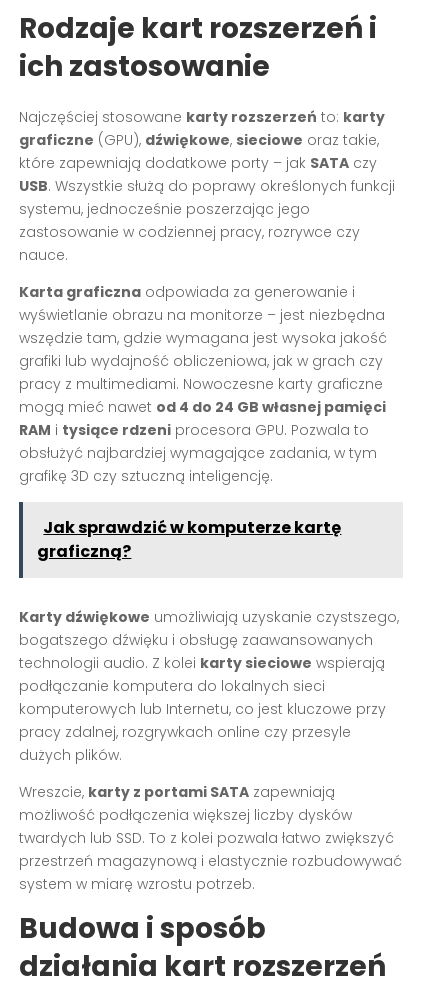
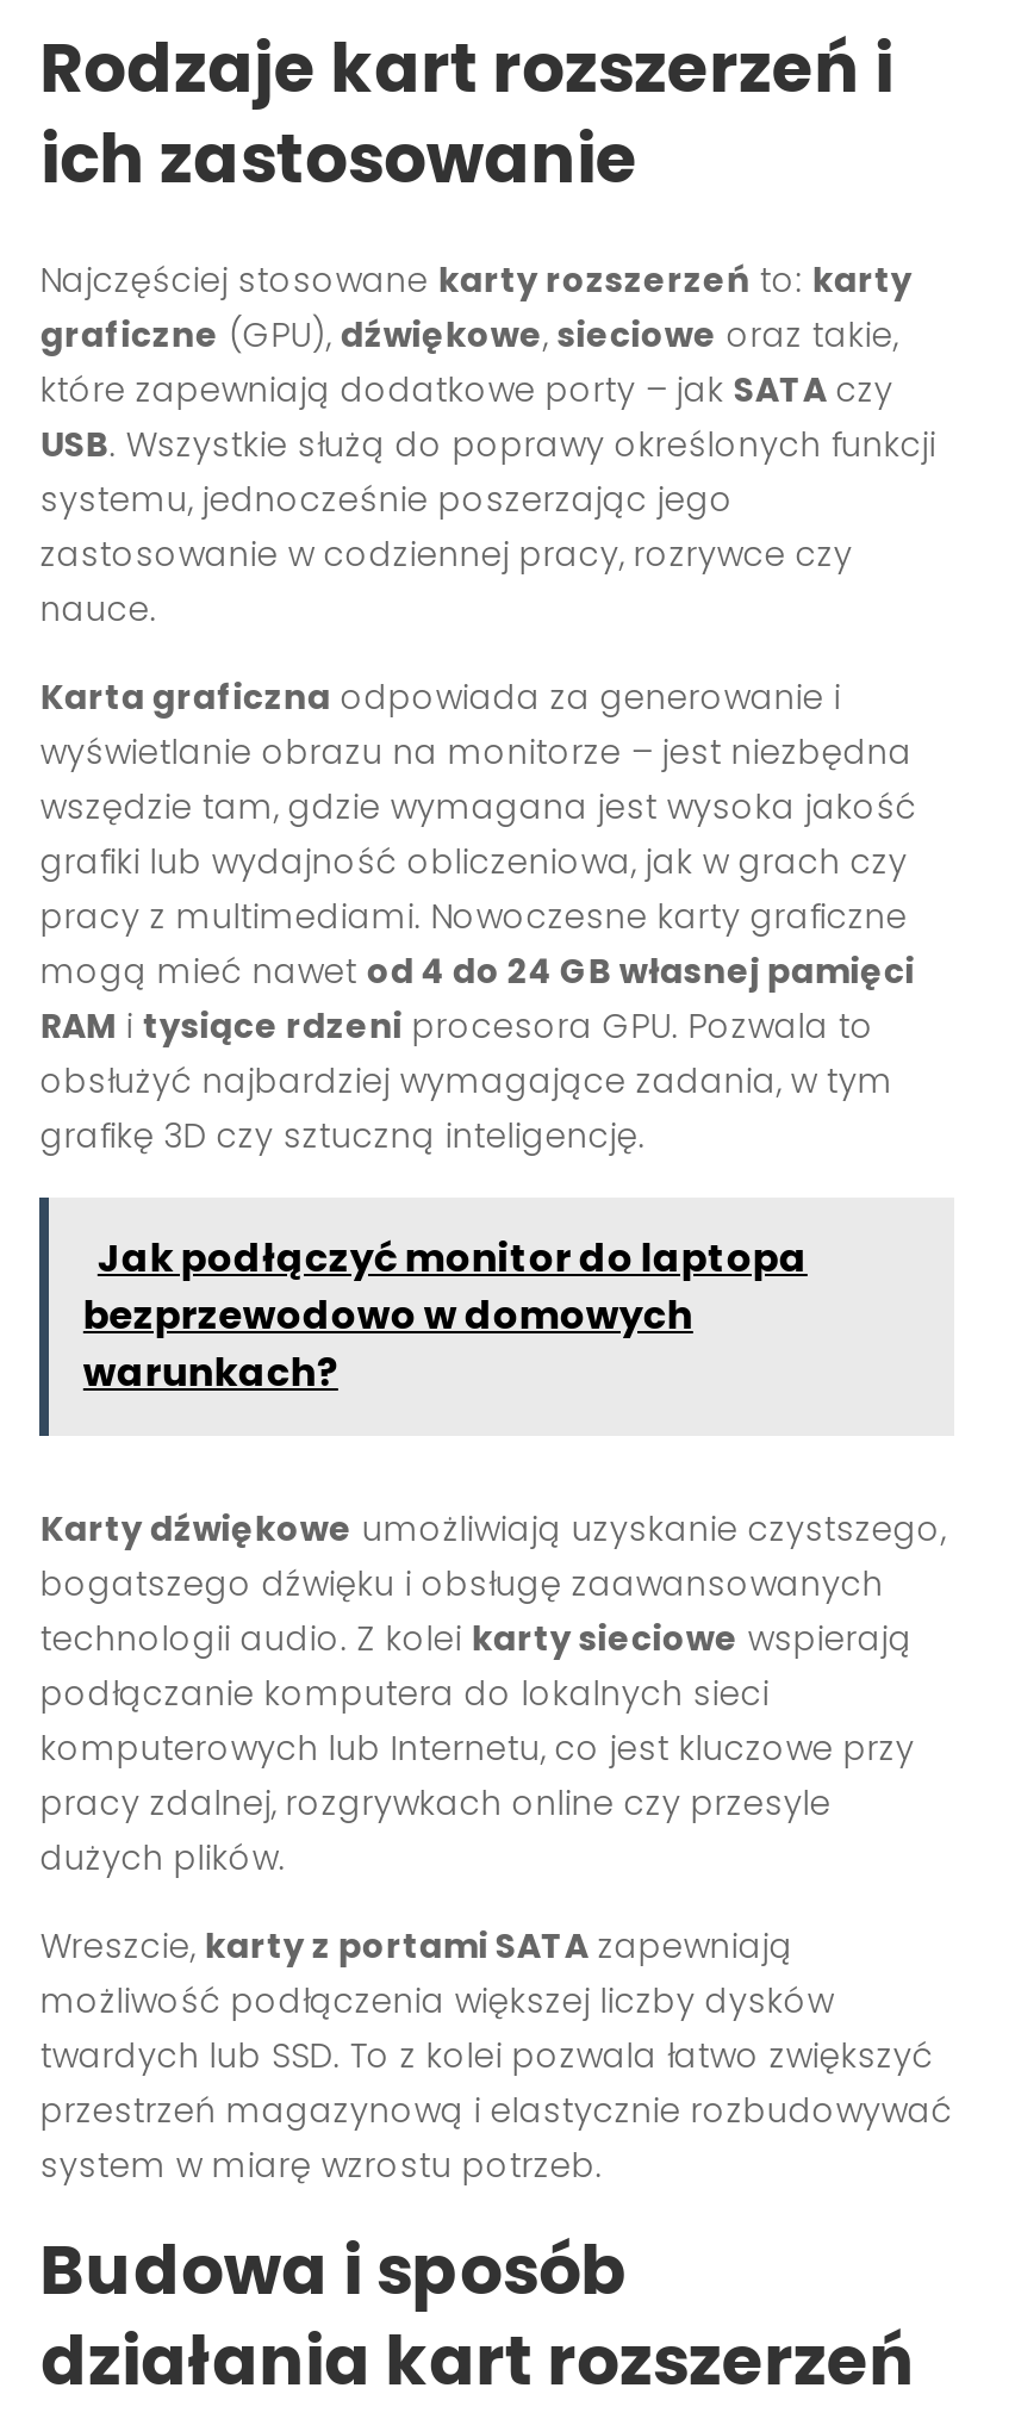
[37,516,341,563] Jak sprawdzić w komputerze kartę | graficzną? -> [83,1229,807,1398] Jak podłączyć monitor do laptopa | bezprzewodowo w domowych | warunkach?

